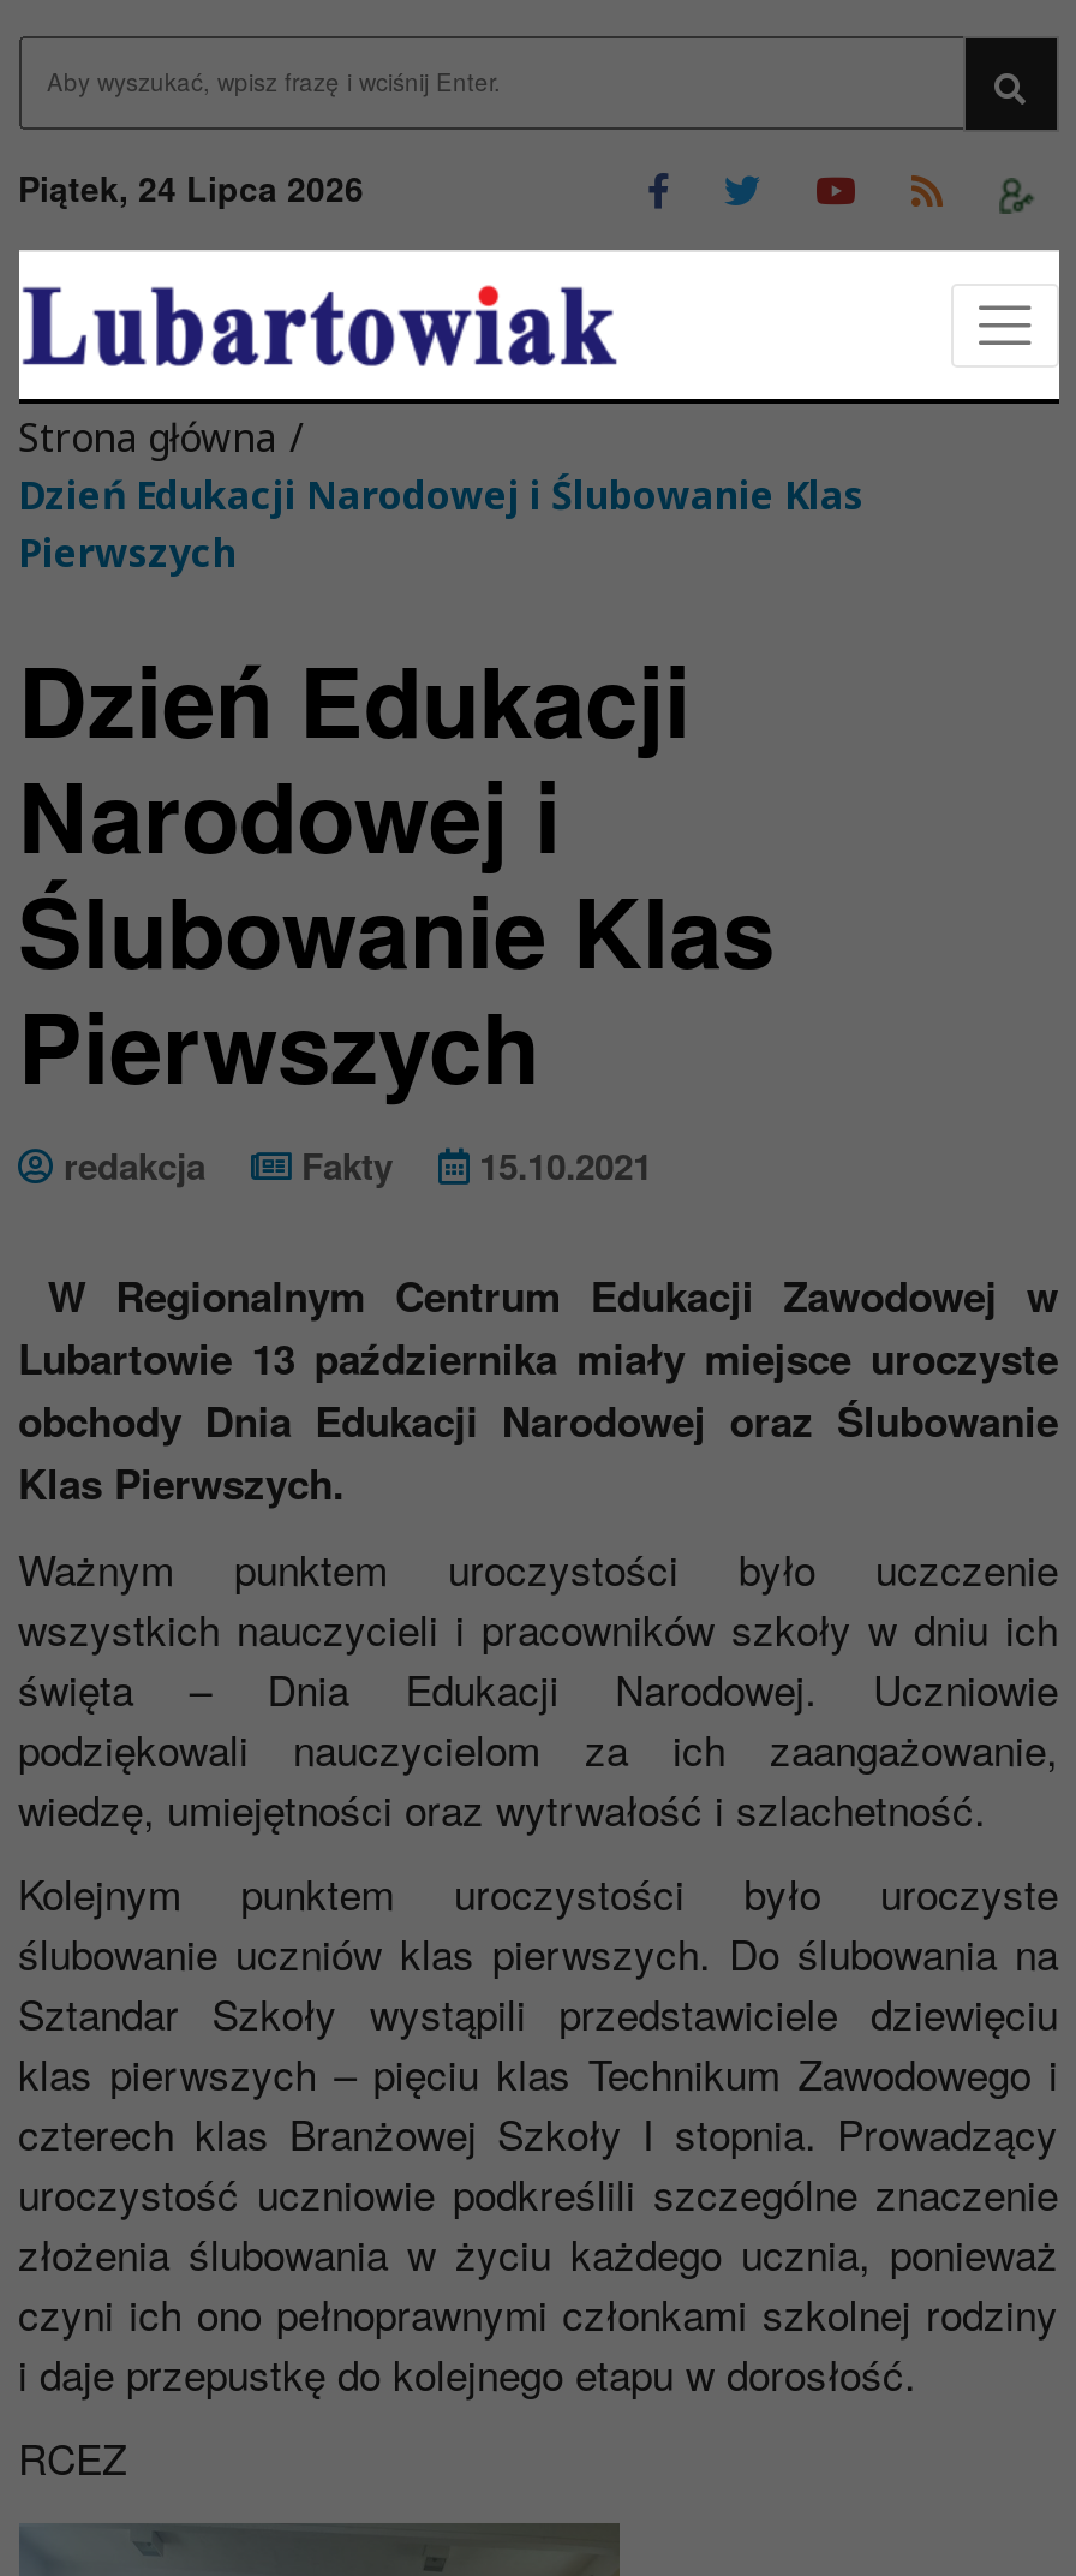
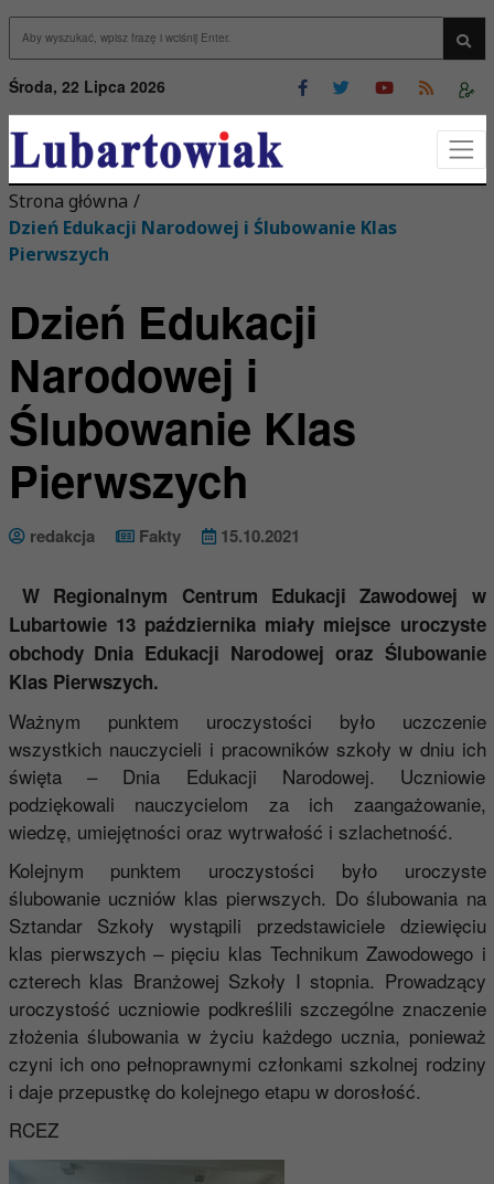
[18,163,364,211] Piątek, 24 Lipca 2026 -> [8,75,165,97] Środa, 22 Lipca 2026

